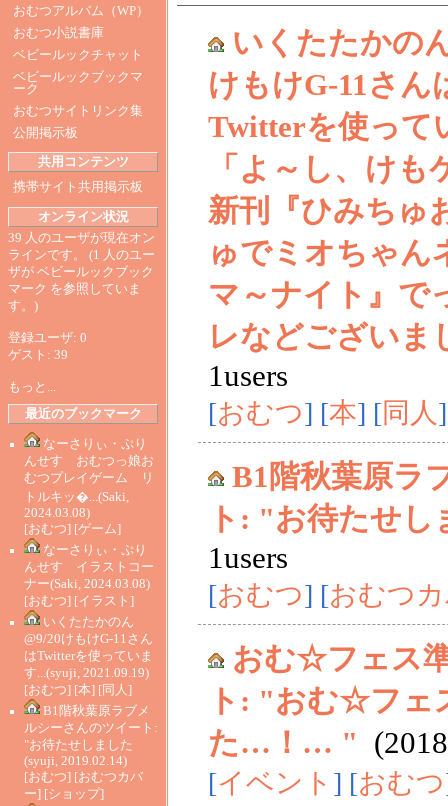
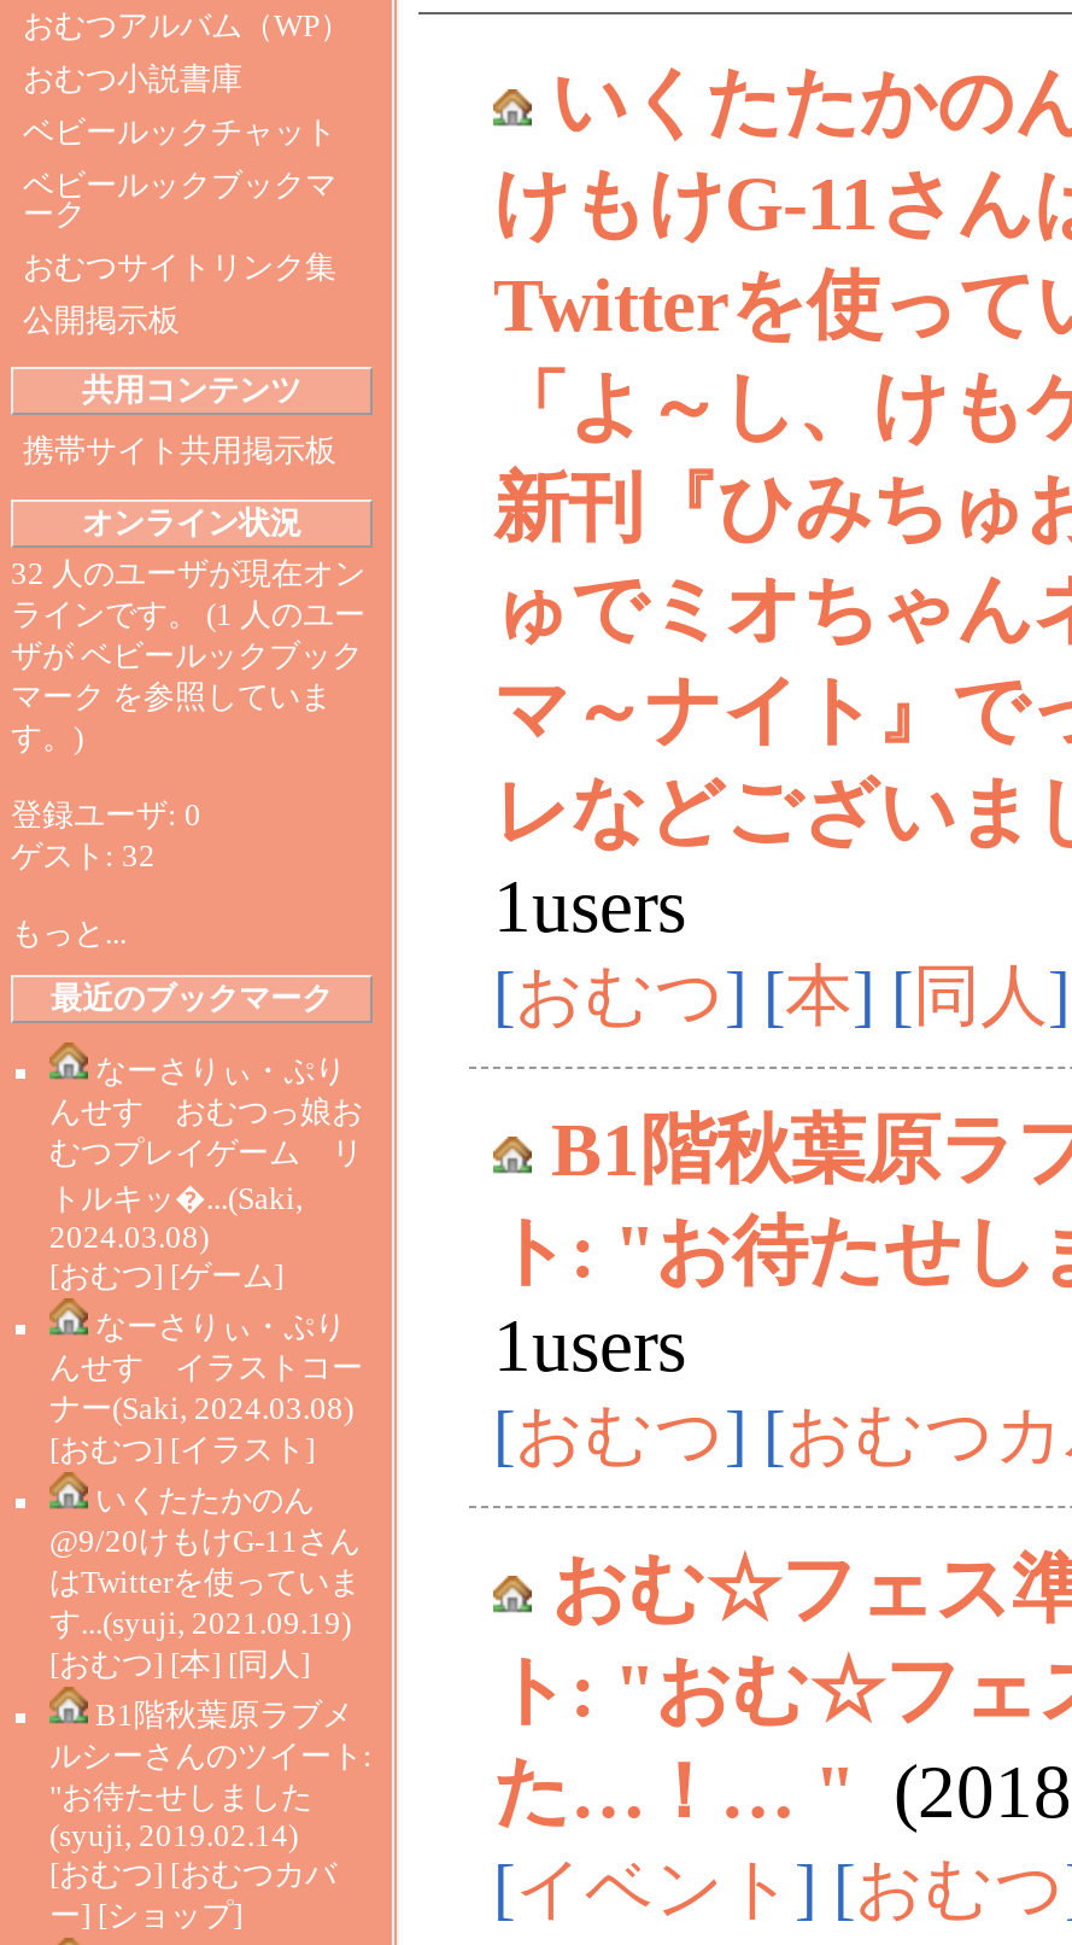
[8,231,155,245] 39 人のユーザが現在オン -> [11,557,365,591] 32 人のユーザが現在オン
[8,348,68,362] ゲスト: 39 -> [11,840,156,874] ゲスト: 32

